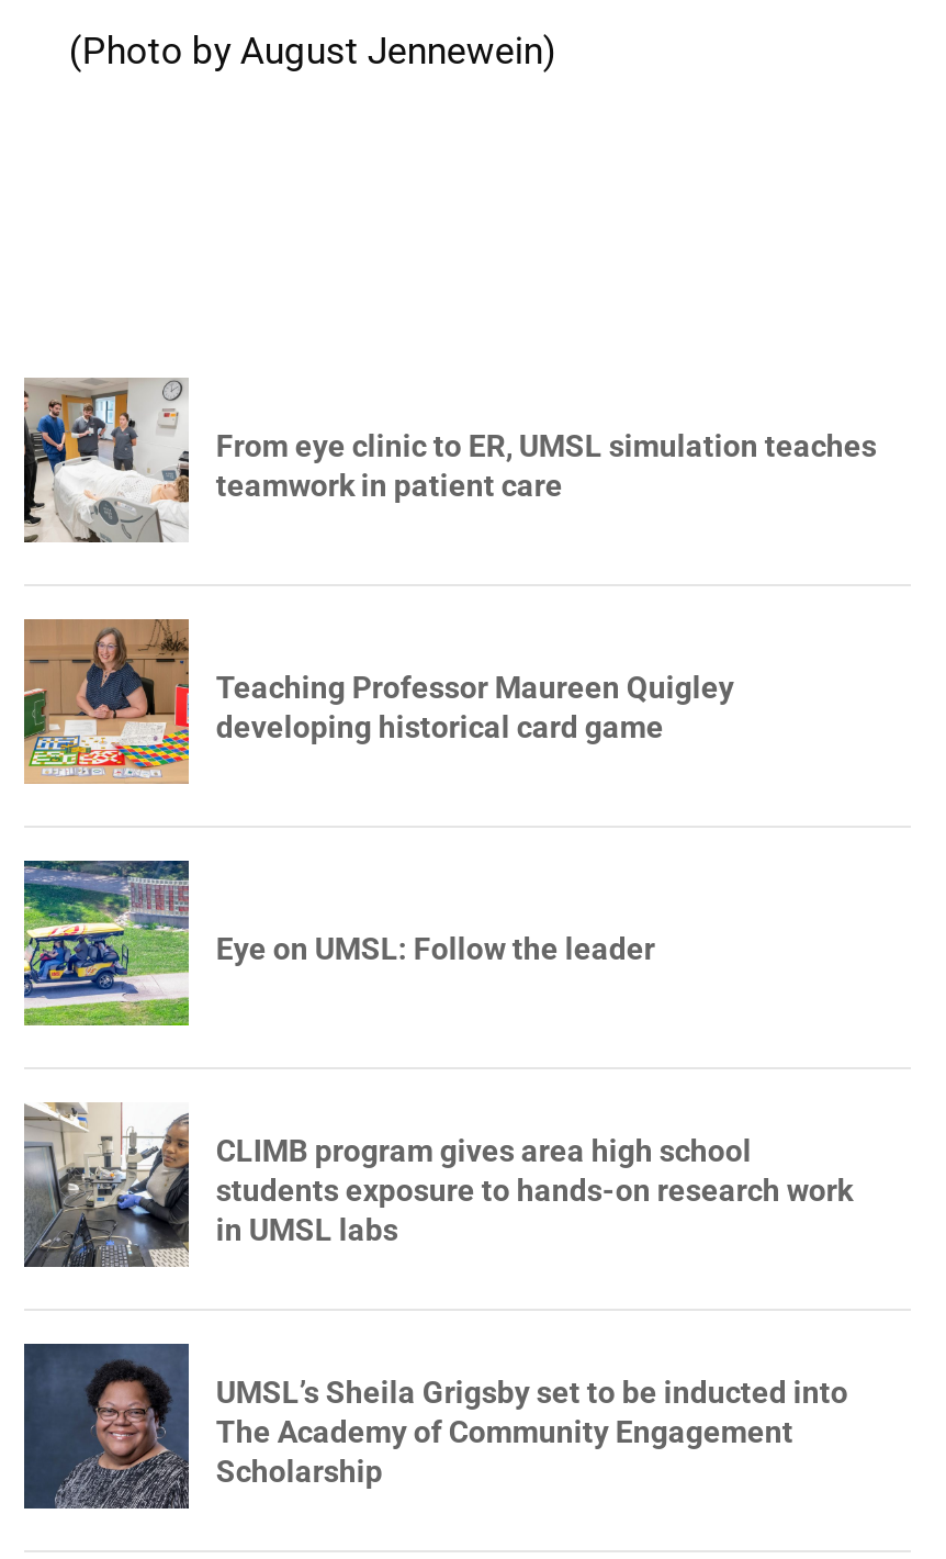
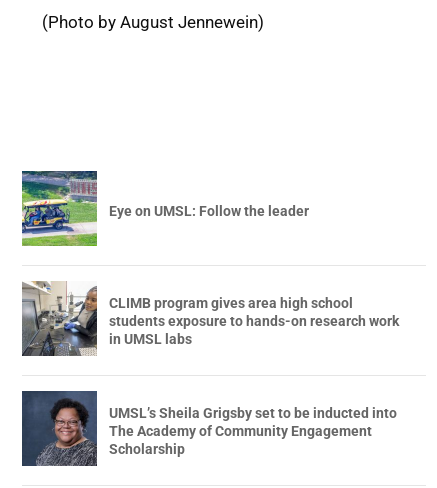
[22,378,877,545] [image] | From eye clinic to ER, UMSL simulation teaches | teamwork in patient care -> none
[22,617,734,786] [image] | Teaching Professor Maureen Quigley | developing historical card game -> none

